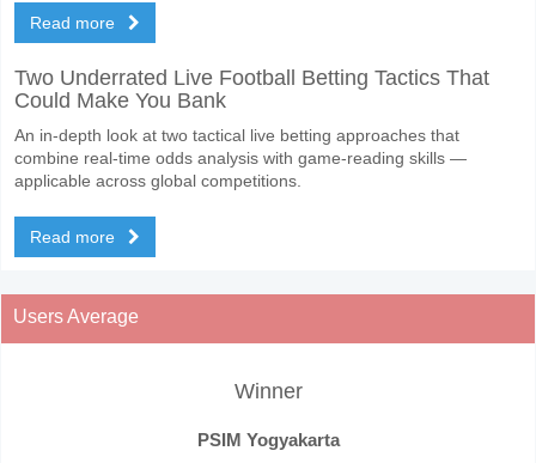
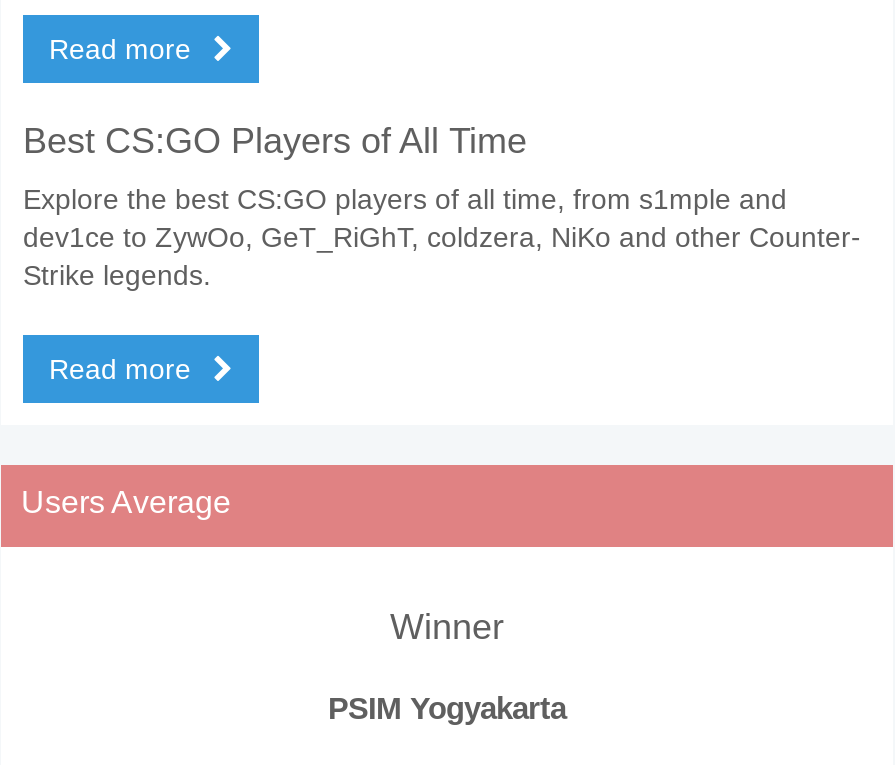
[14,66,489,112] Two Underrated Live Football Betting Tactics That | Could Make You Bank -> [23,121,527,161] Best CS:GO Players of All Time
[14,126,467,190] An in-depth look at two tactical live betting approaches that | combine real-time odds analysis with game-reading skills — | applicable across global competitions. -> [23,183,861,291] Explore the best CS:GO players of all time, from s1mple and | dev1ce to ZywOo, GeT_RiGhT, coldzera, NiKo and other Counter- | Strike legends.

